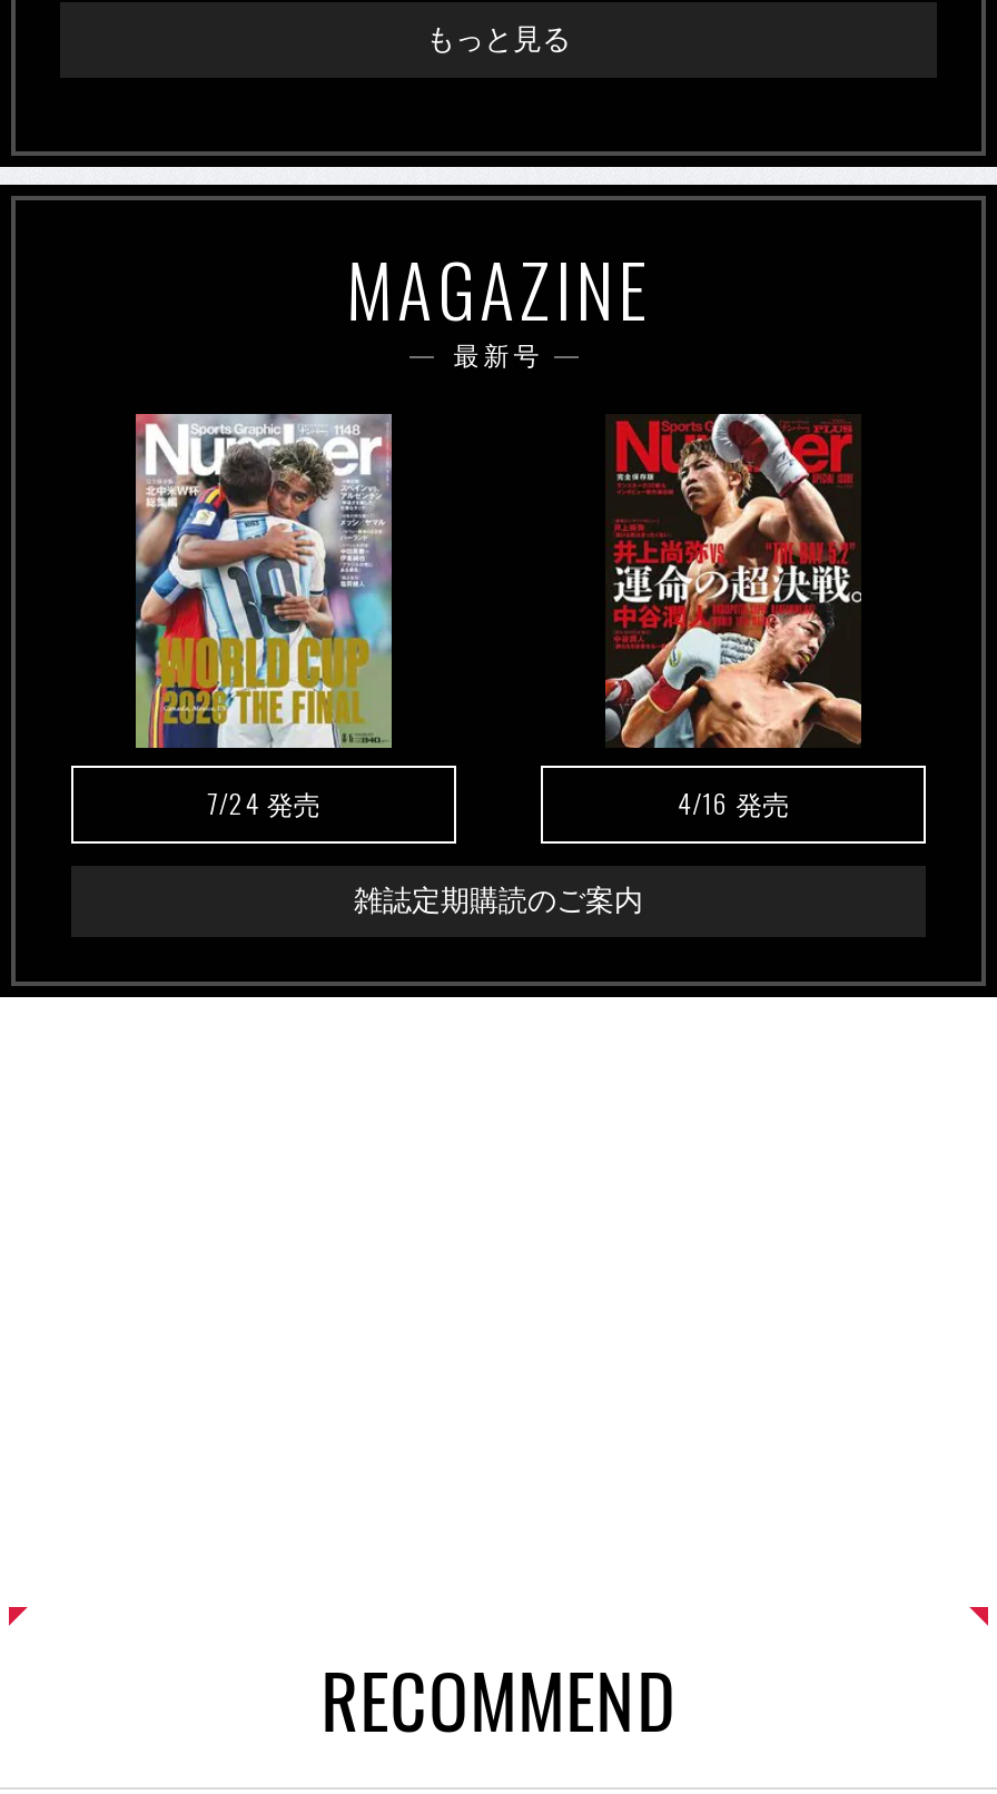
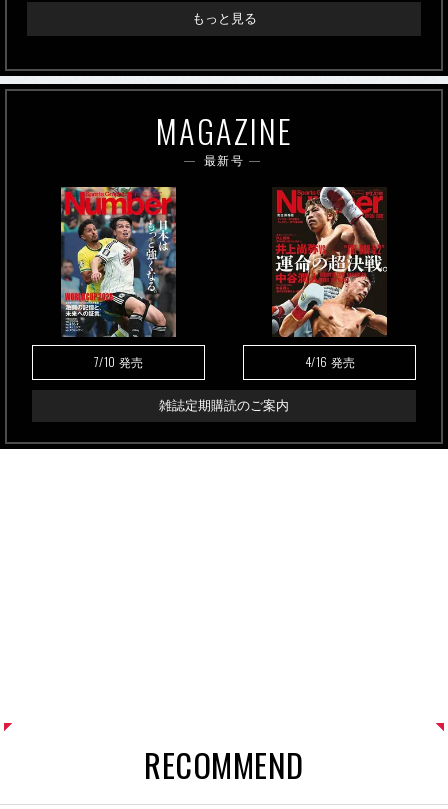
[134,412,394,820] [image] | 7/24発売 -> [61,186,176,369] [image] | 7/10発売

